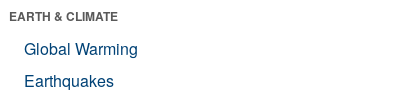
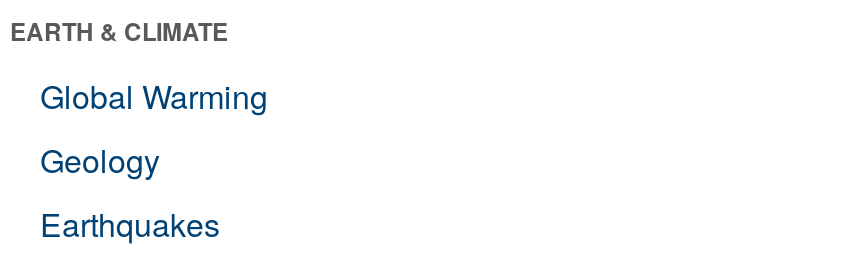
none -> [40,137,160,183] Geology

